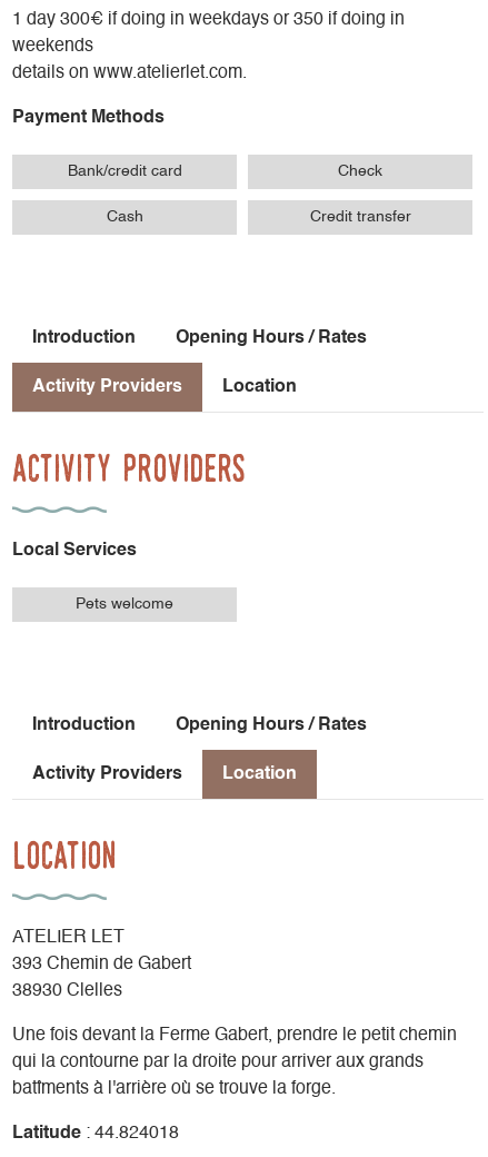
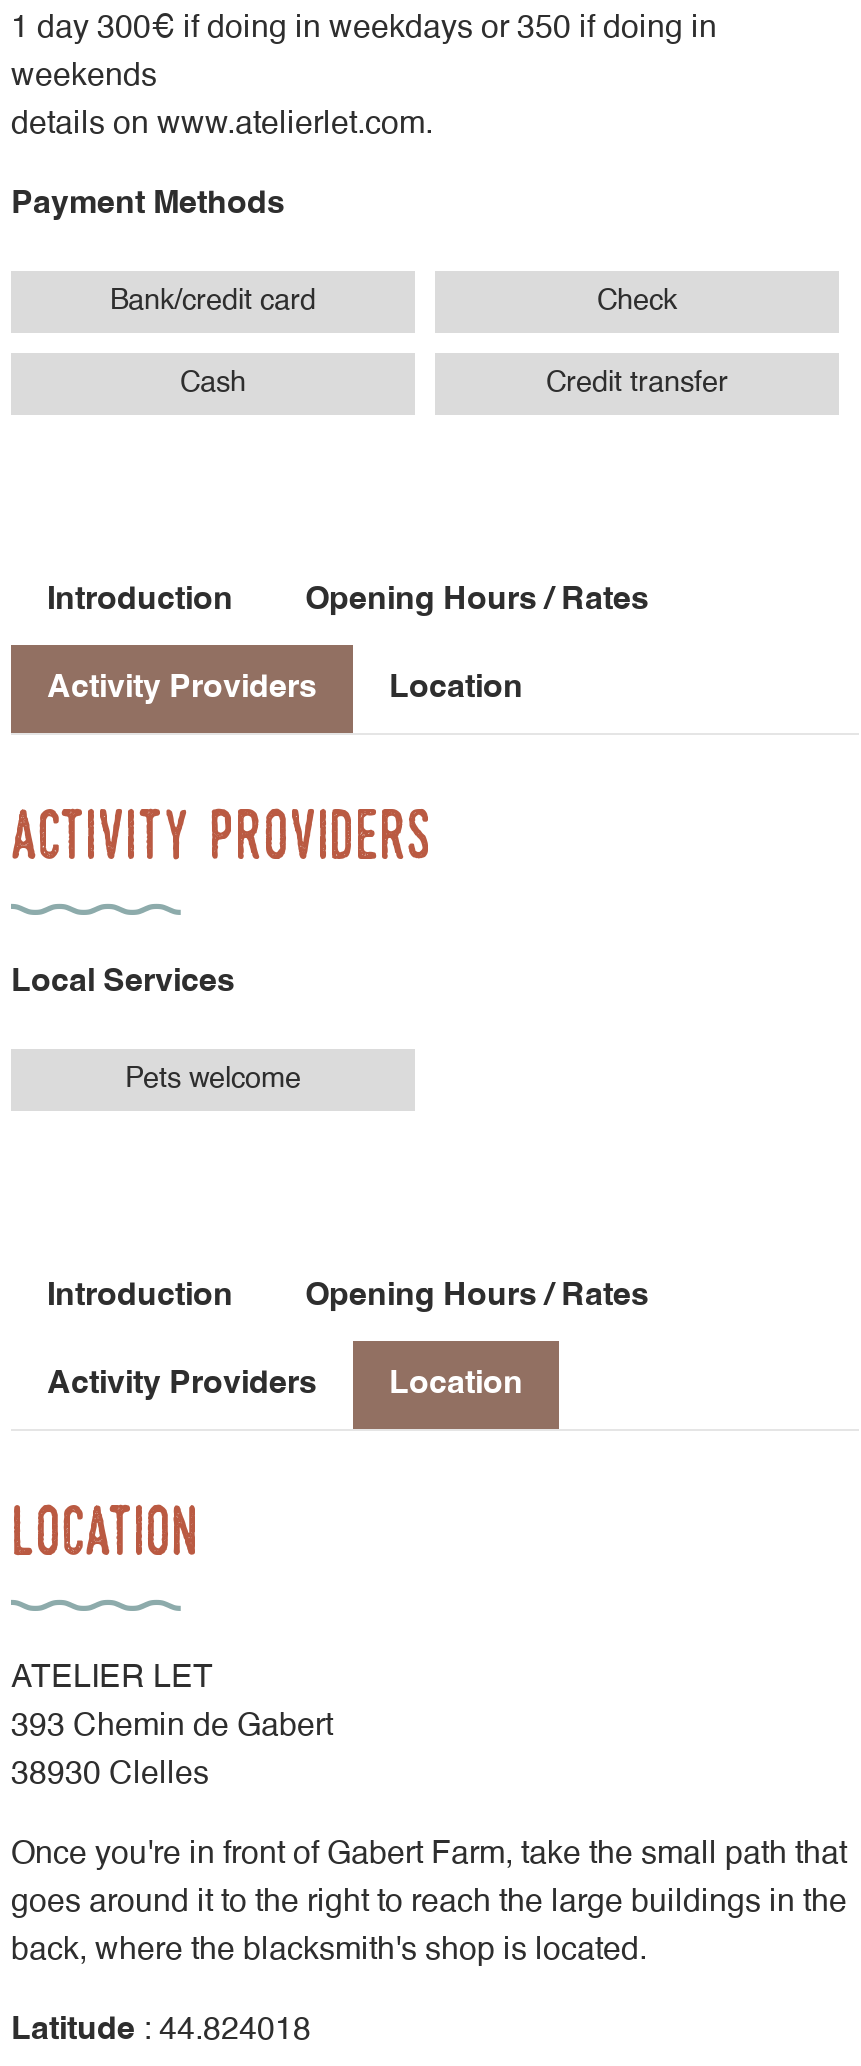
[12,1027,457,1045] Une fois devant la Ferme Gabert, prendre le petit chemin -> [11,1840,847,1872] Once you're in front of Gabert Farm, take the small path that
[12,1054,424,1072] qui la contourne par la droite pour arriver aux grands -> [11,1888,847,1920] goes around it to the right to reach the large buildings in the
[12,1081,336,1098] batîments à l'arrière où se trouve la forge. -> [11,1936,647,1968] back, where the blacksmith's shop is located.

